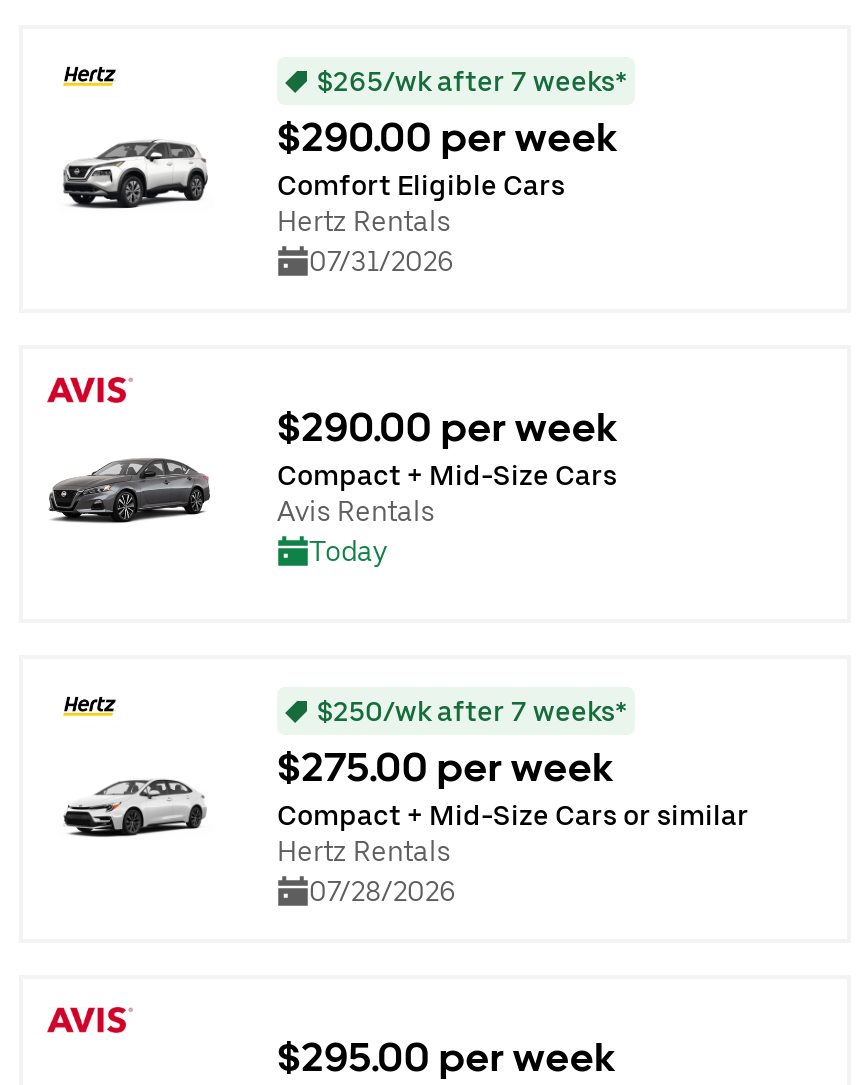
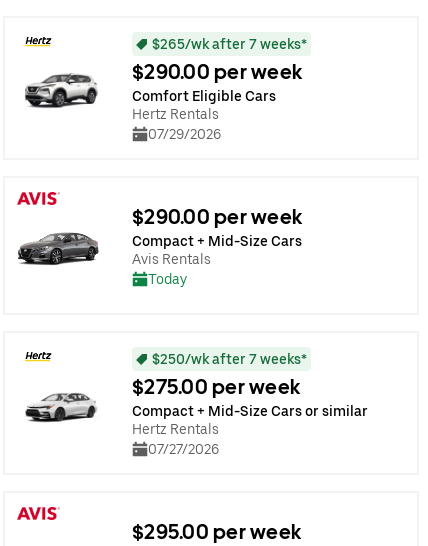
[309,245,453,277] 07/31/2026 -> [148,126,221,142] 07/29/2026
[309,875,455,907] 07/28/2026 -> [148,441,219,457] 07/27/2026

